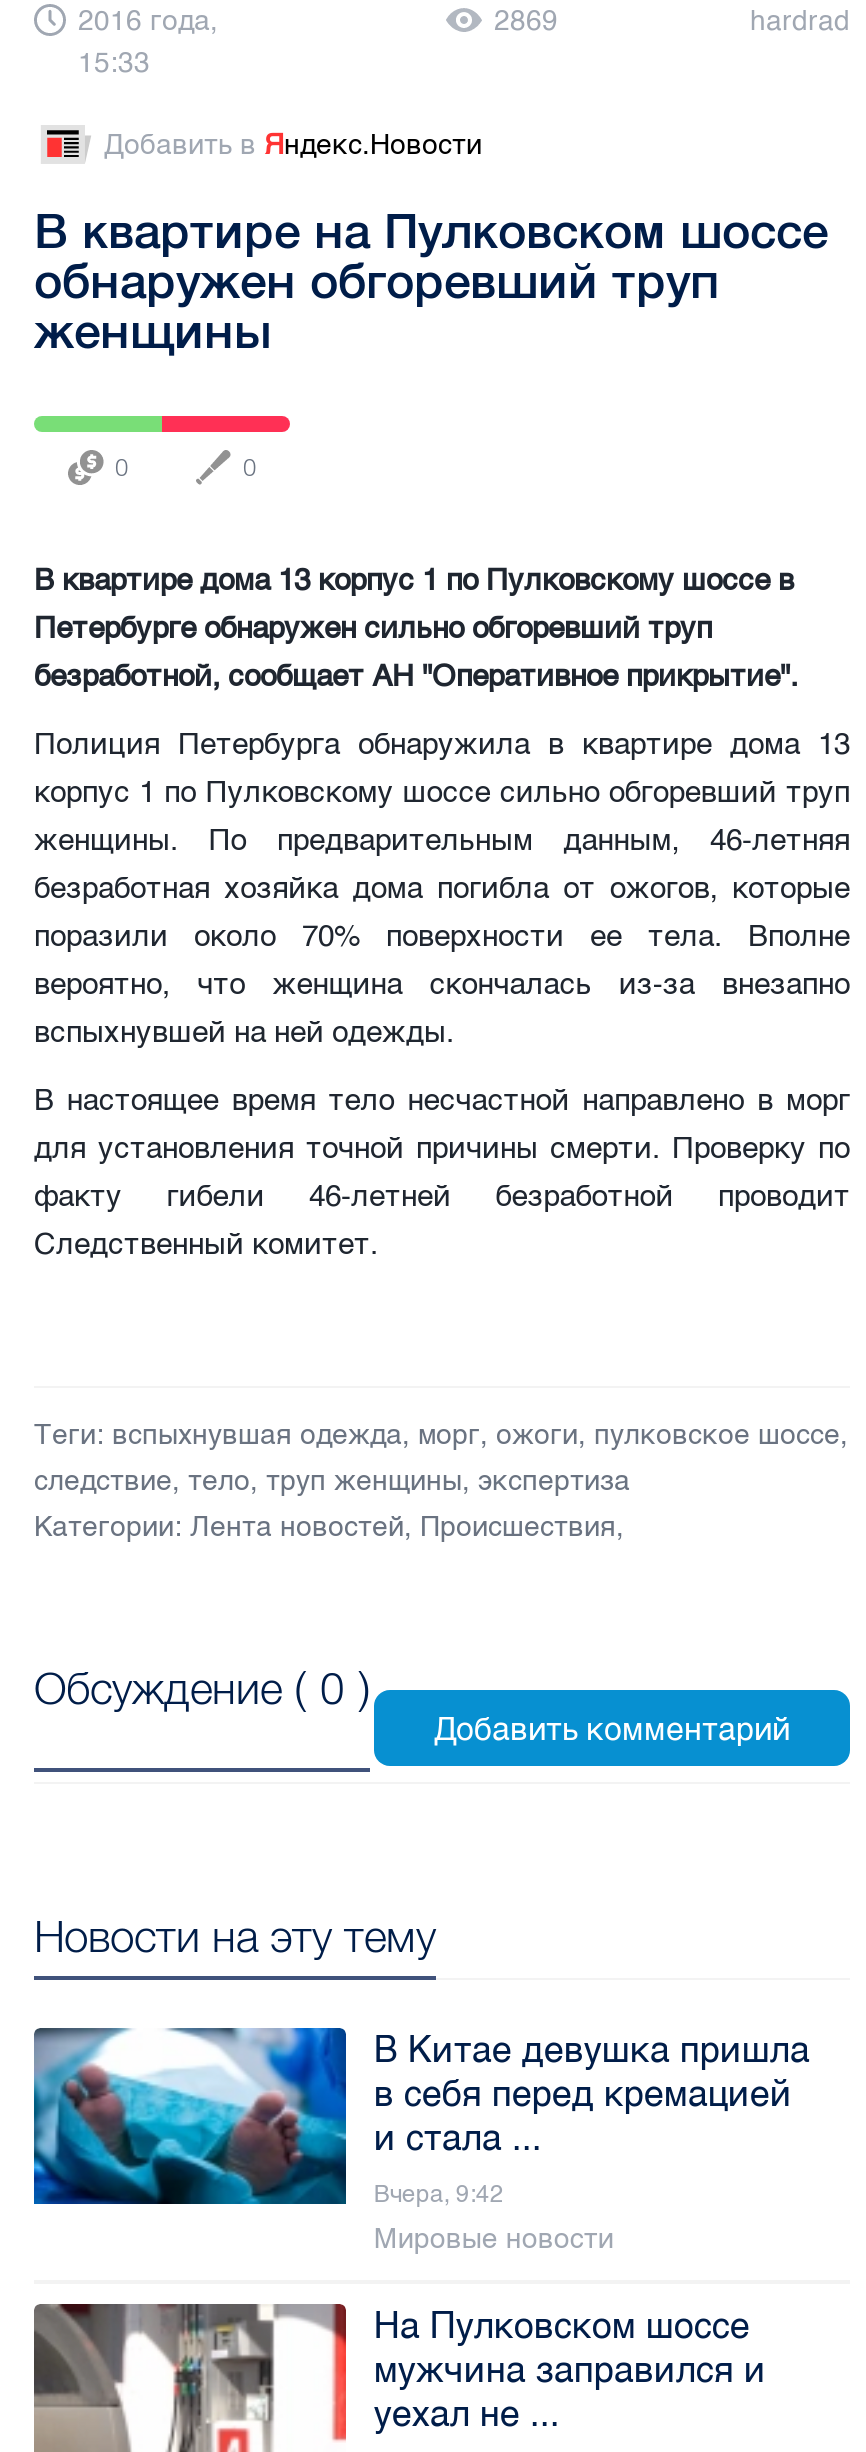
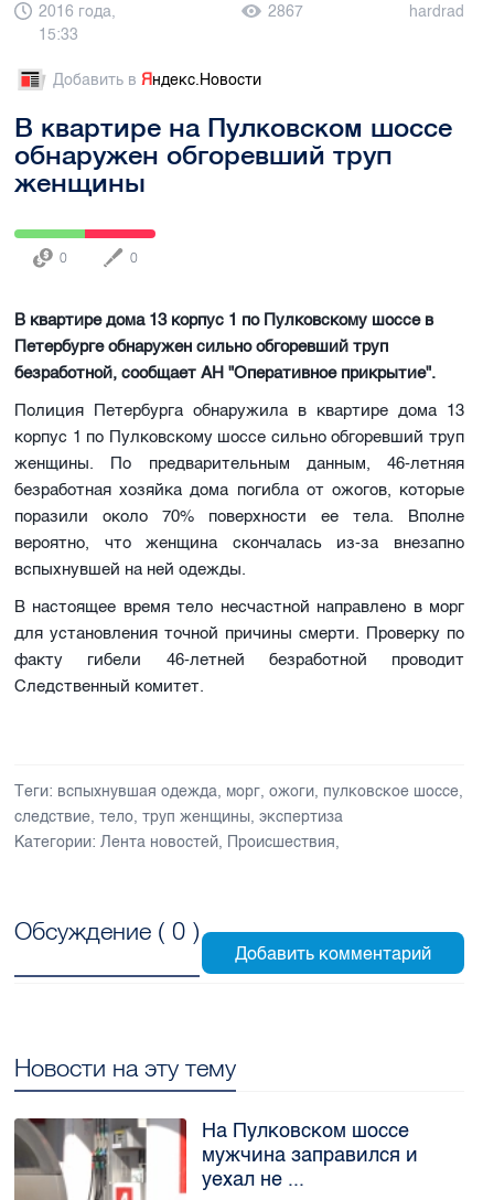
[494,4,558,38] 2869 -> [268,2,303,21] 2867
[32,2026,810,2256] [image] | В Китае девушка пришла | в себя перед кремацией | и стала ... | Вчера, 9:42 | Мировые новости -> none

